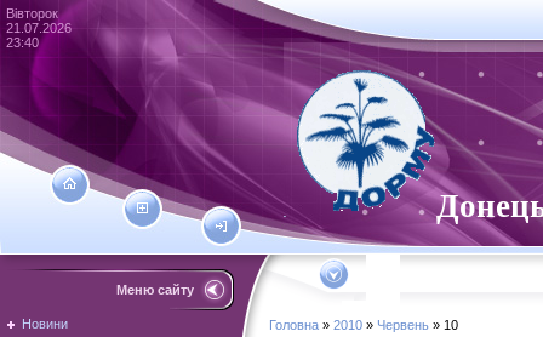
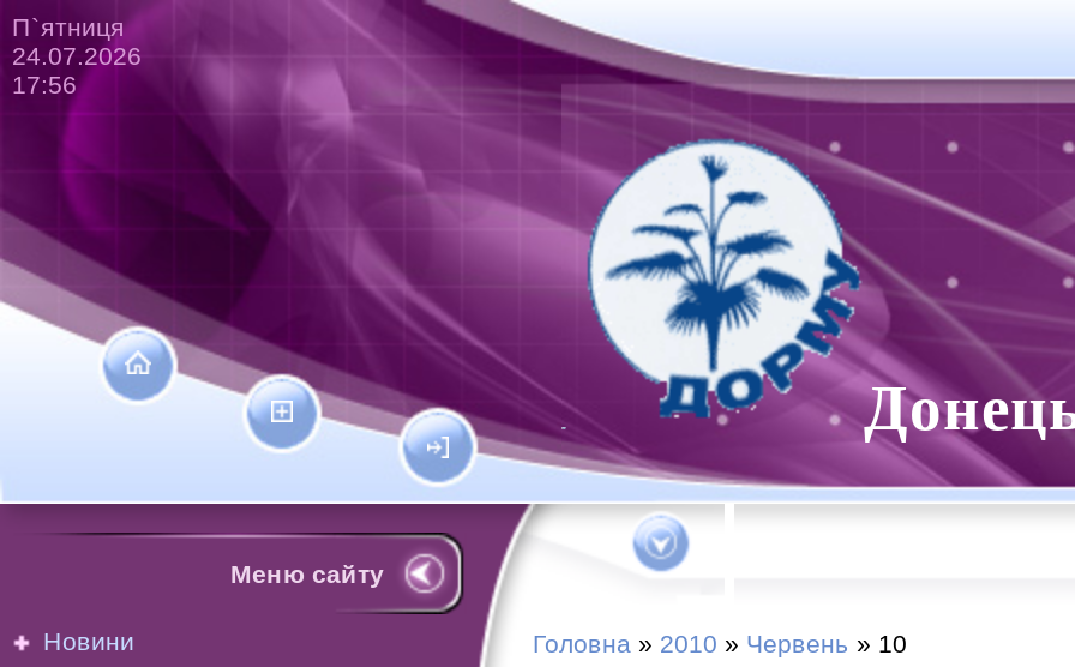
[6,6,72,50] Вівторок | 21.07.2026 | 23:40 -> [12,12,142,98] П`ятниця | 24.07.2026 | 17:56

